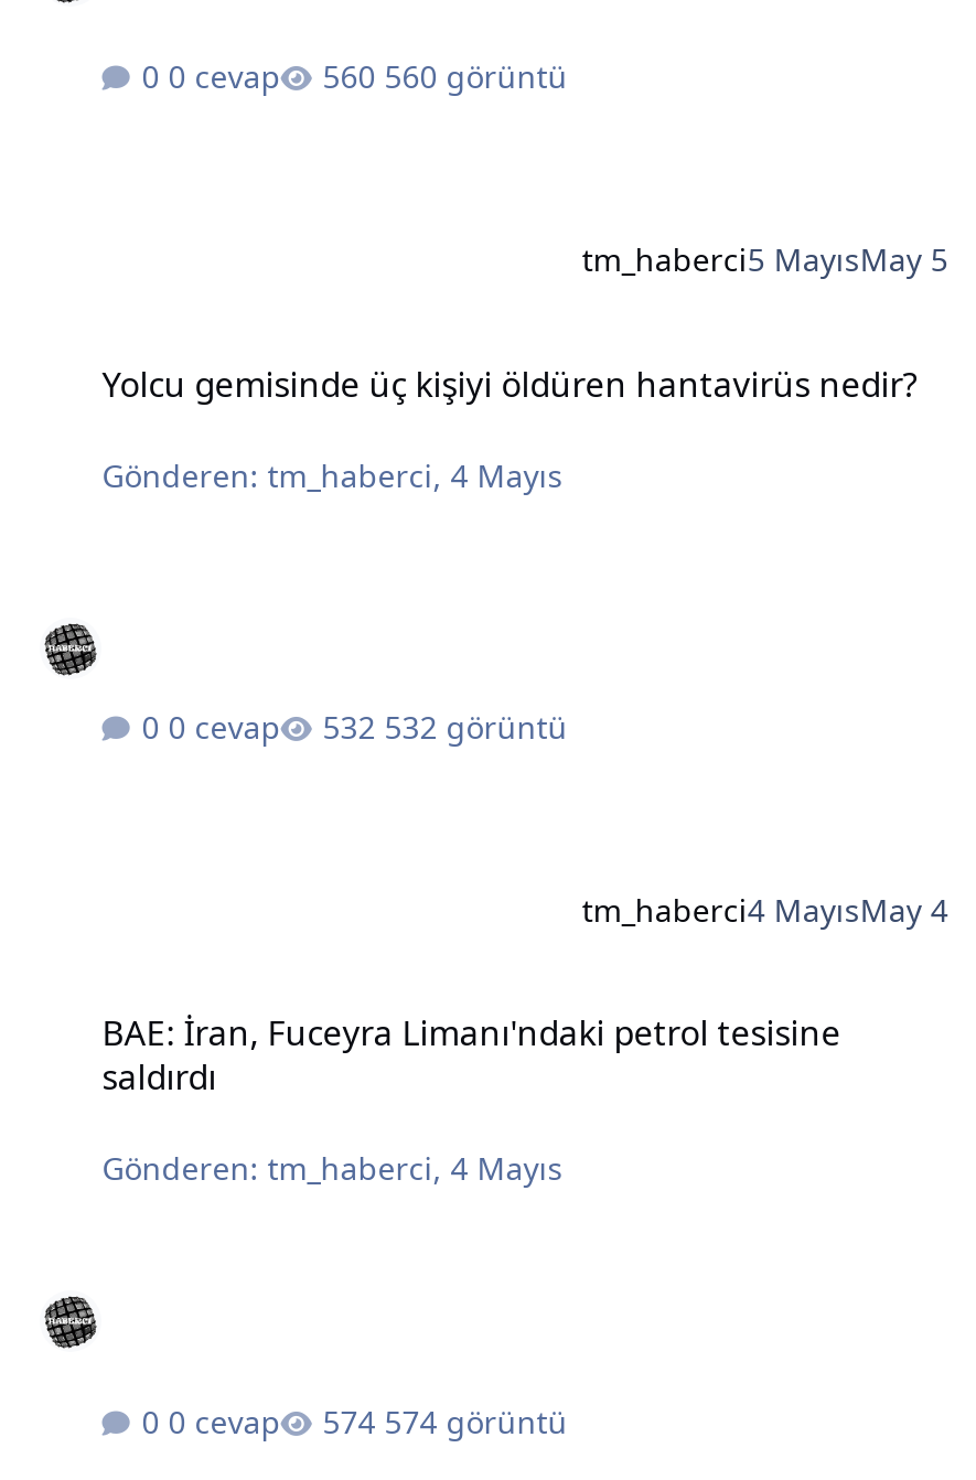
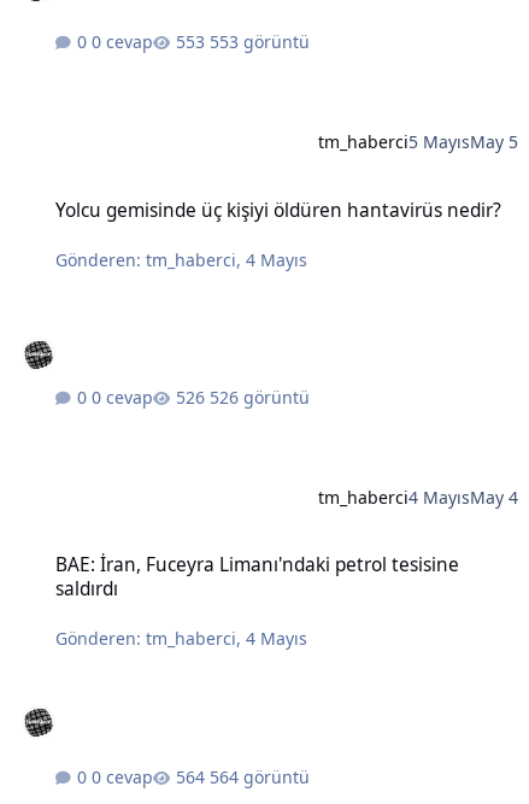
[384,56,567,97] 560 görüntü -> [210,30,310,53] 553 görüntü
[384,706,567,748] 532 görüntü -> [210,386,310,409] 526 görüntü
[384,1400,567,1442] 574 görüntü -> [210,765,310,788] 564 görüntü

